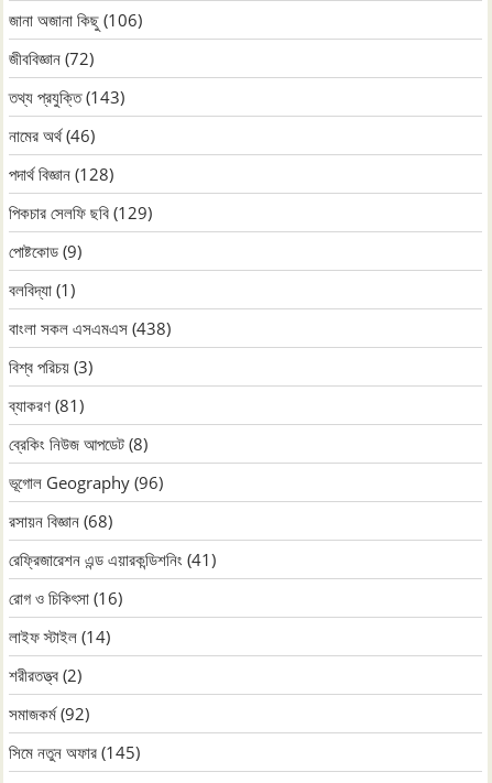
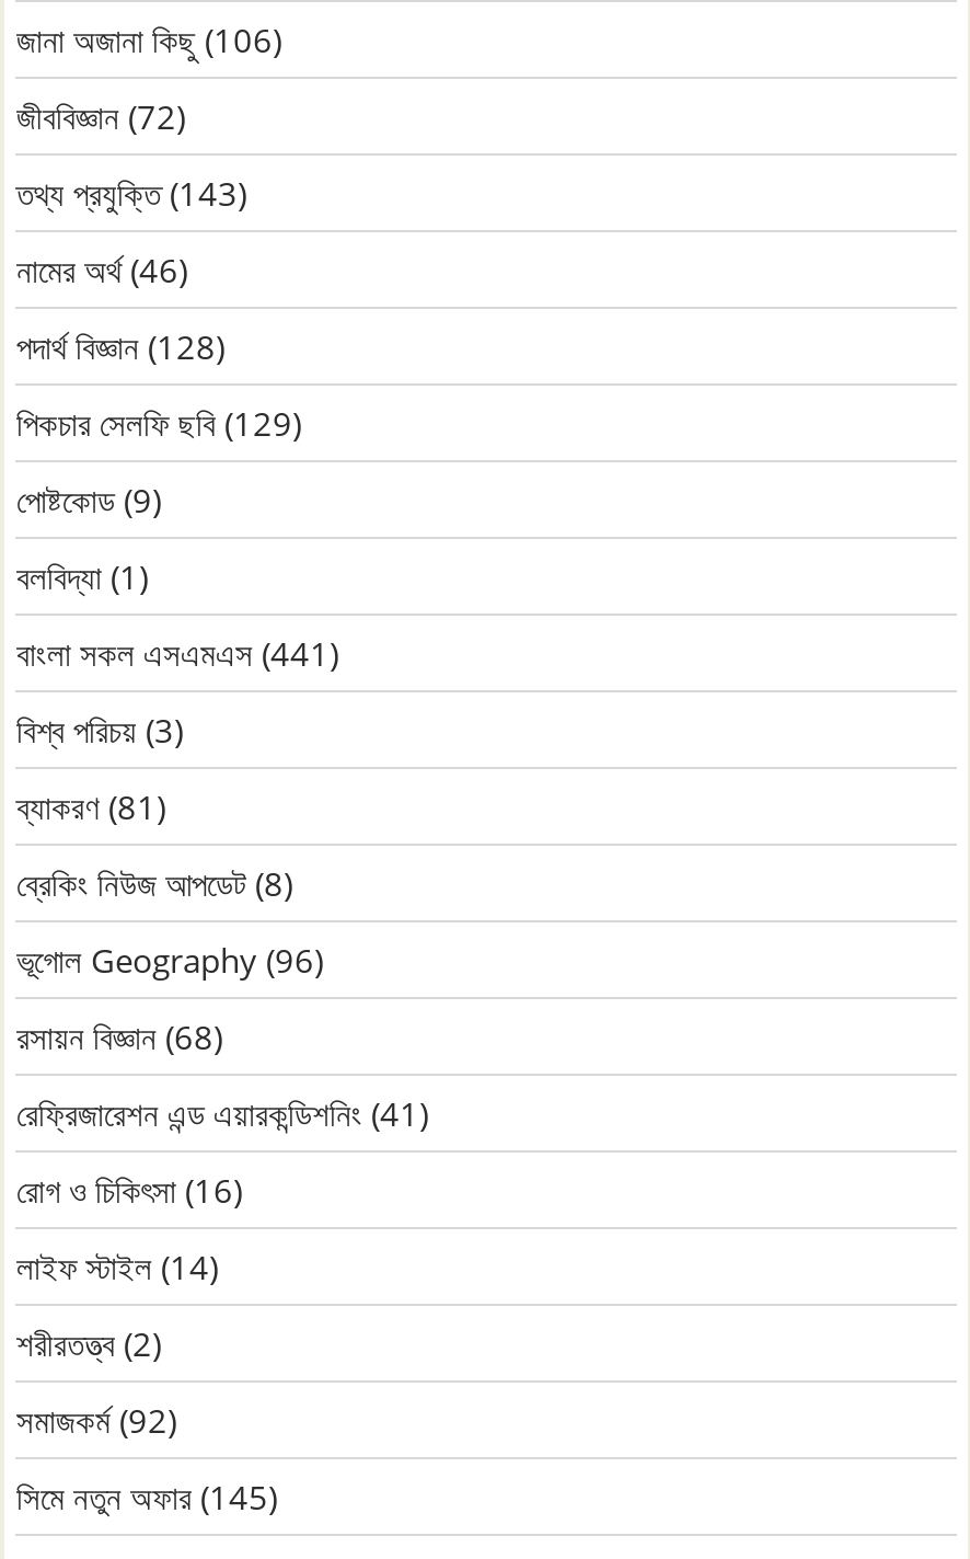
[9,317,171,339] বাংলা সকল এসএমএস (438) -> [16,631,338,675] বাংলা সকল এসএমএস (441)

